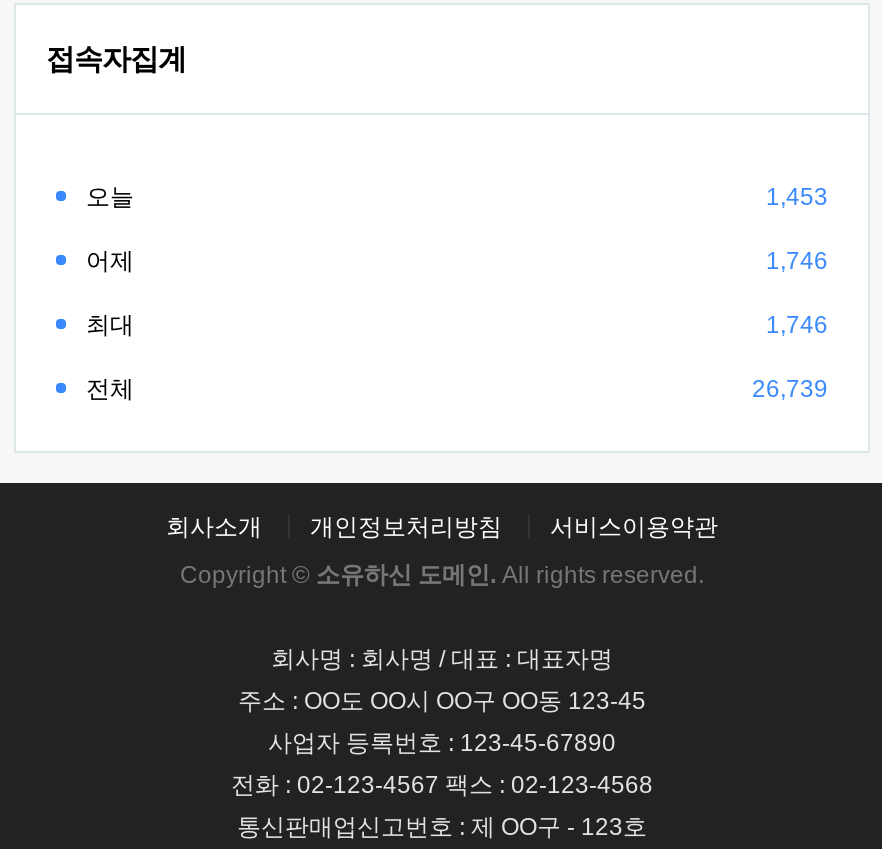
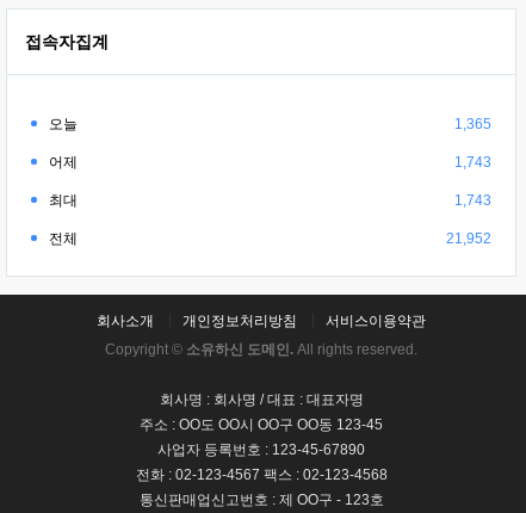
[766,183,828,211] 1,453 -> [454,116,491,132] 1,365
[766,247,828,275] 1,746 -> [454,154,491,171] 1,743
[766,311,828,339] 1,746 -> [454,192,491,209] 1,743
[752,375,828,403] 26,739 -> [446,230,491,247] 21,952

